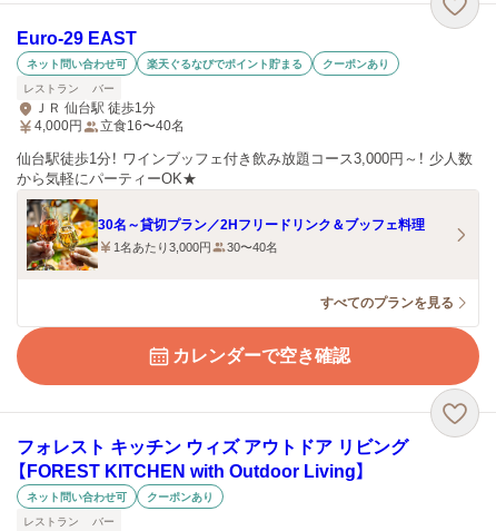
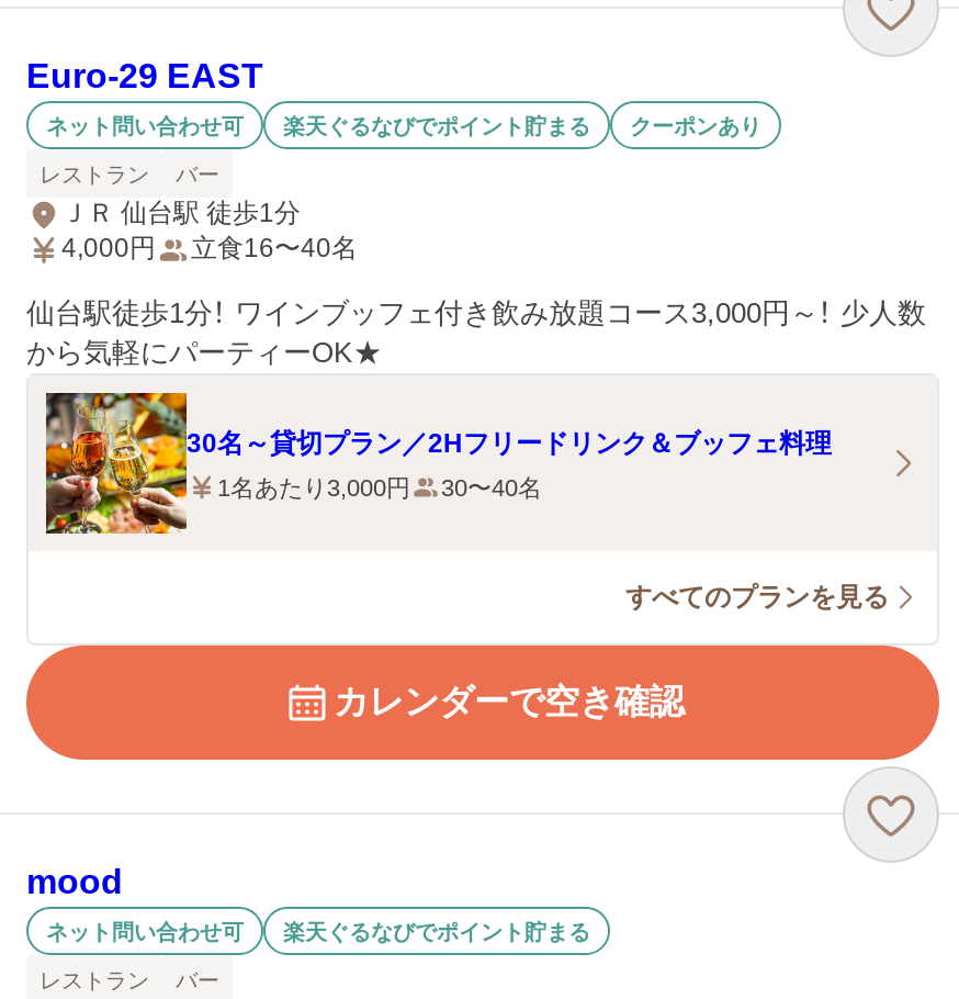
[17,437,408,481] フォレスト キッチン ウィズ アウトドア リビング | 【FOREST KITCHEN with Outdoor Living】 -> [26,863,123,900] mood
[147,490,214,503] クーポンあり -> [283,919,590,943] 楽天ぐるなびでポイント貯まる

